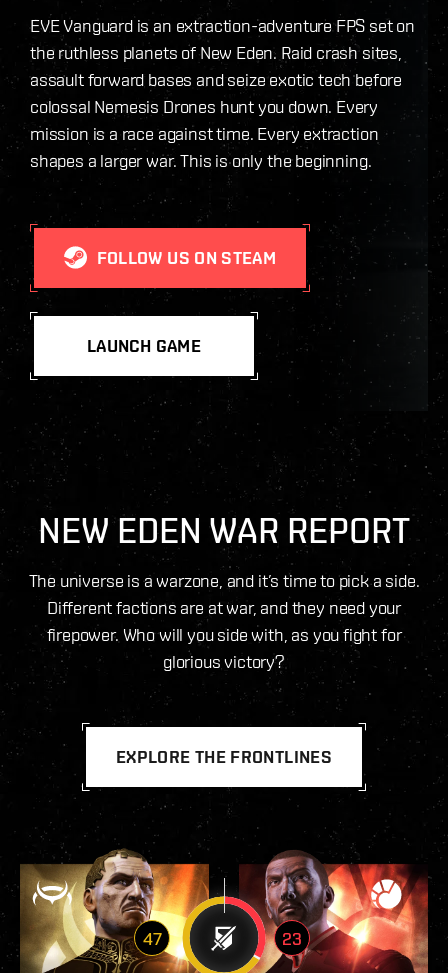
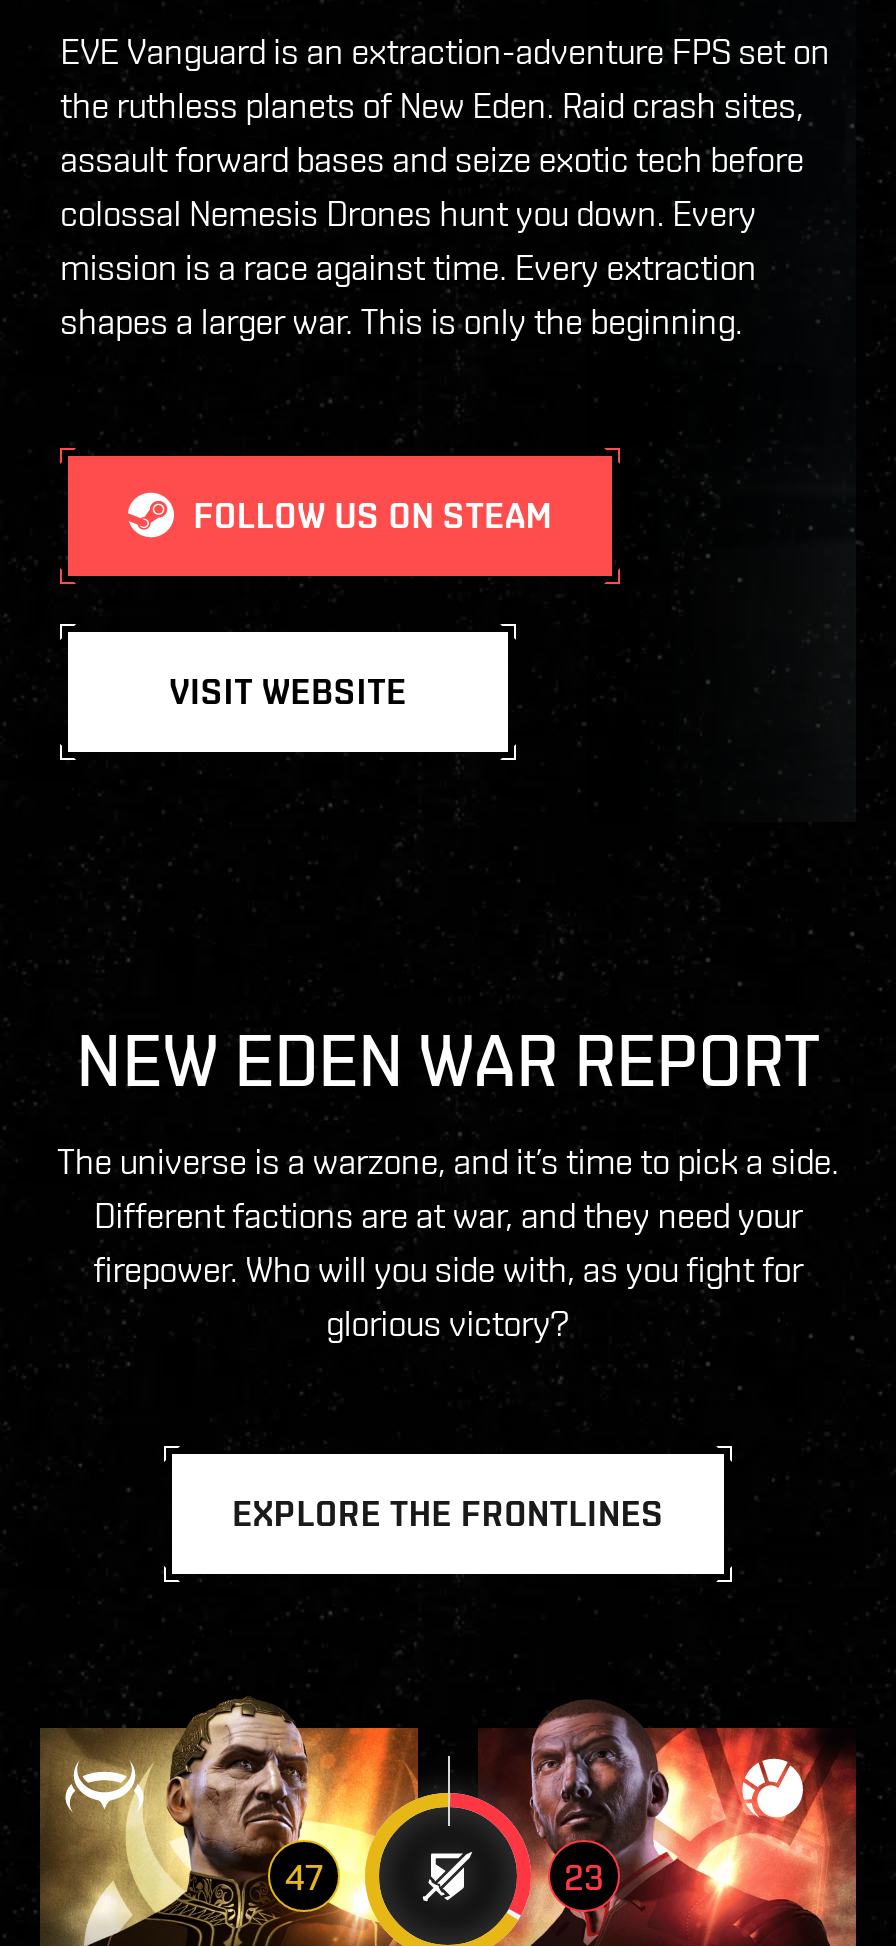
[87,334,201,355] LAUNCH GAME -> [169,669,407,711] VISIT WEBSITE

